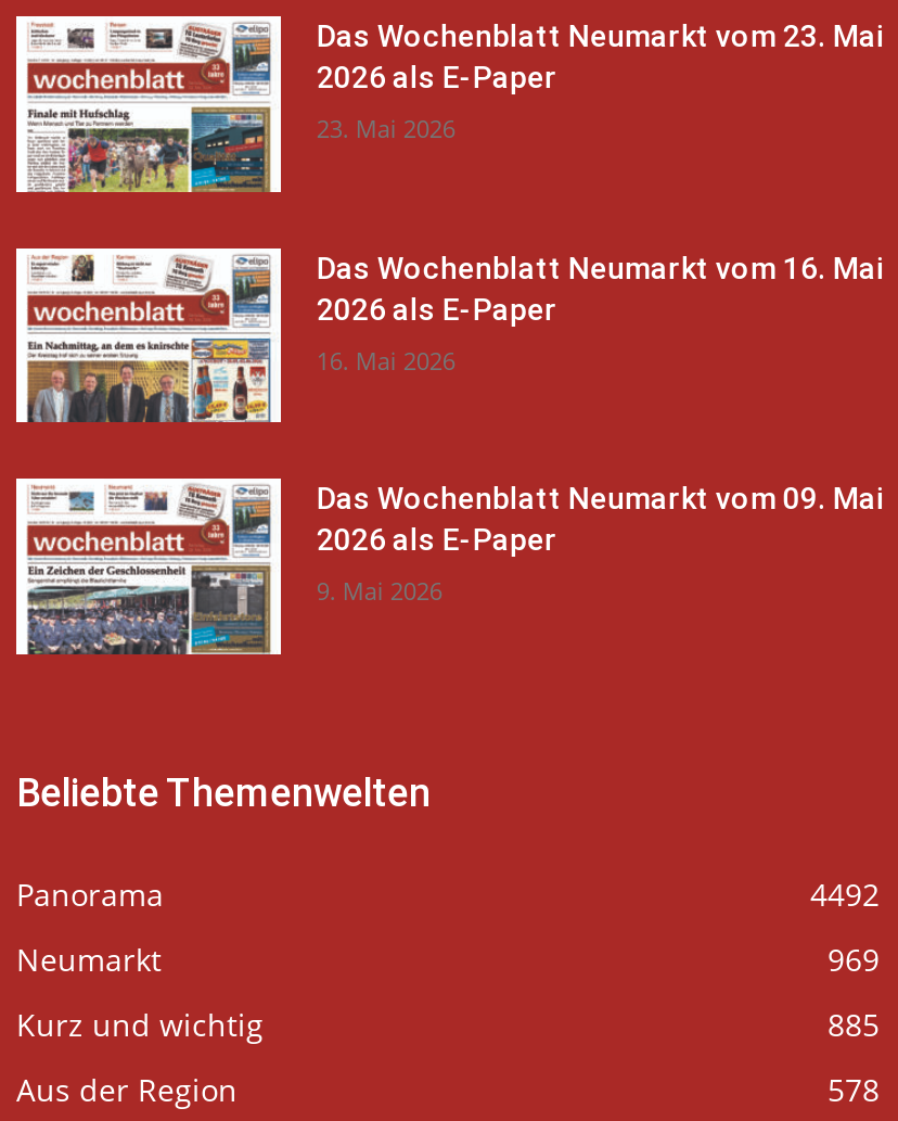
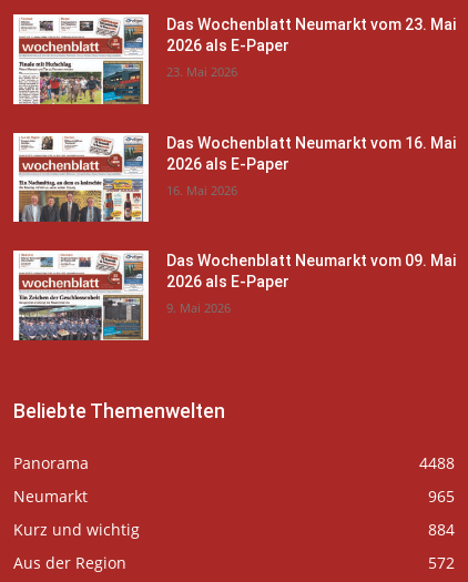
[810,874,880,915] 4492 -> [419,453,455,474] 4488
[828,939,880,980] 969 -> [428,486,455,507] 965
[828,1004,880,1045] 885 -> [428,519,455,540] 884
[828,1069,880,1111] 578 -> [428,552,455,573] 572

